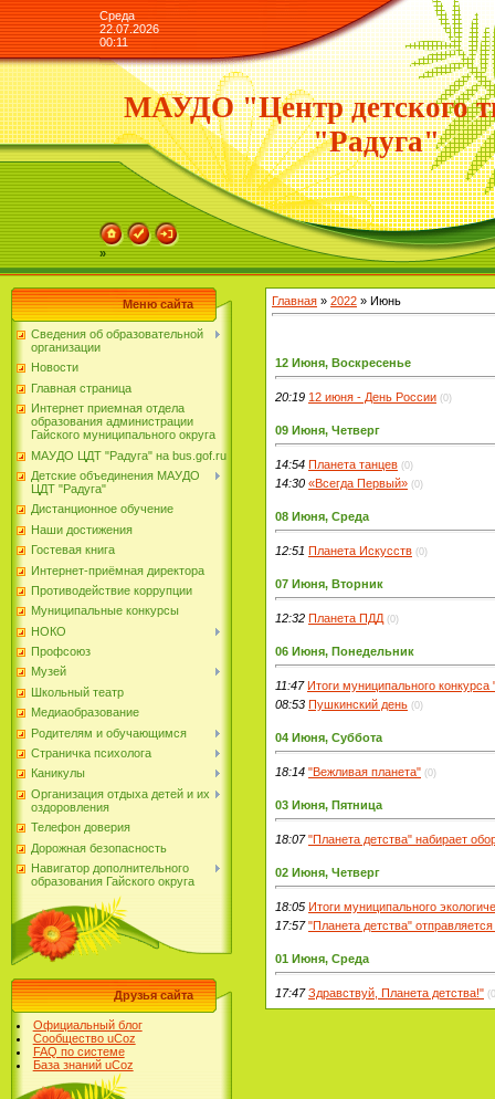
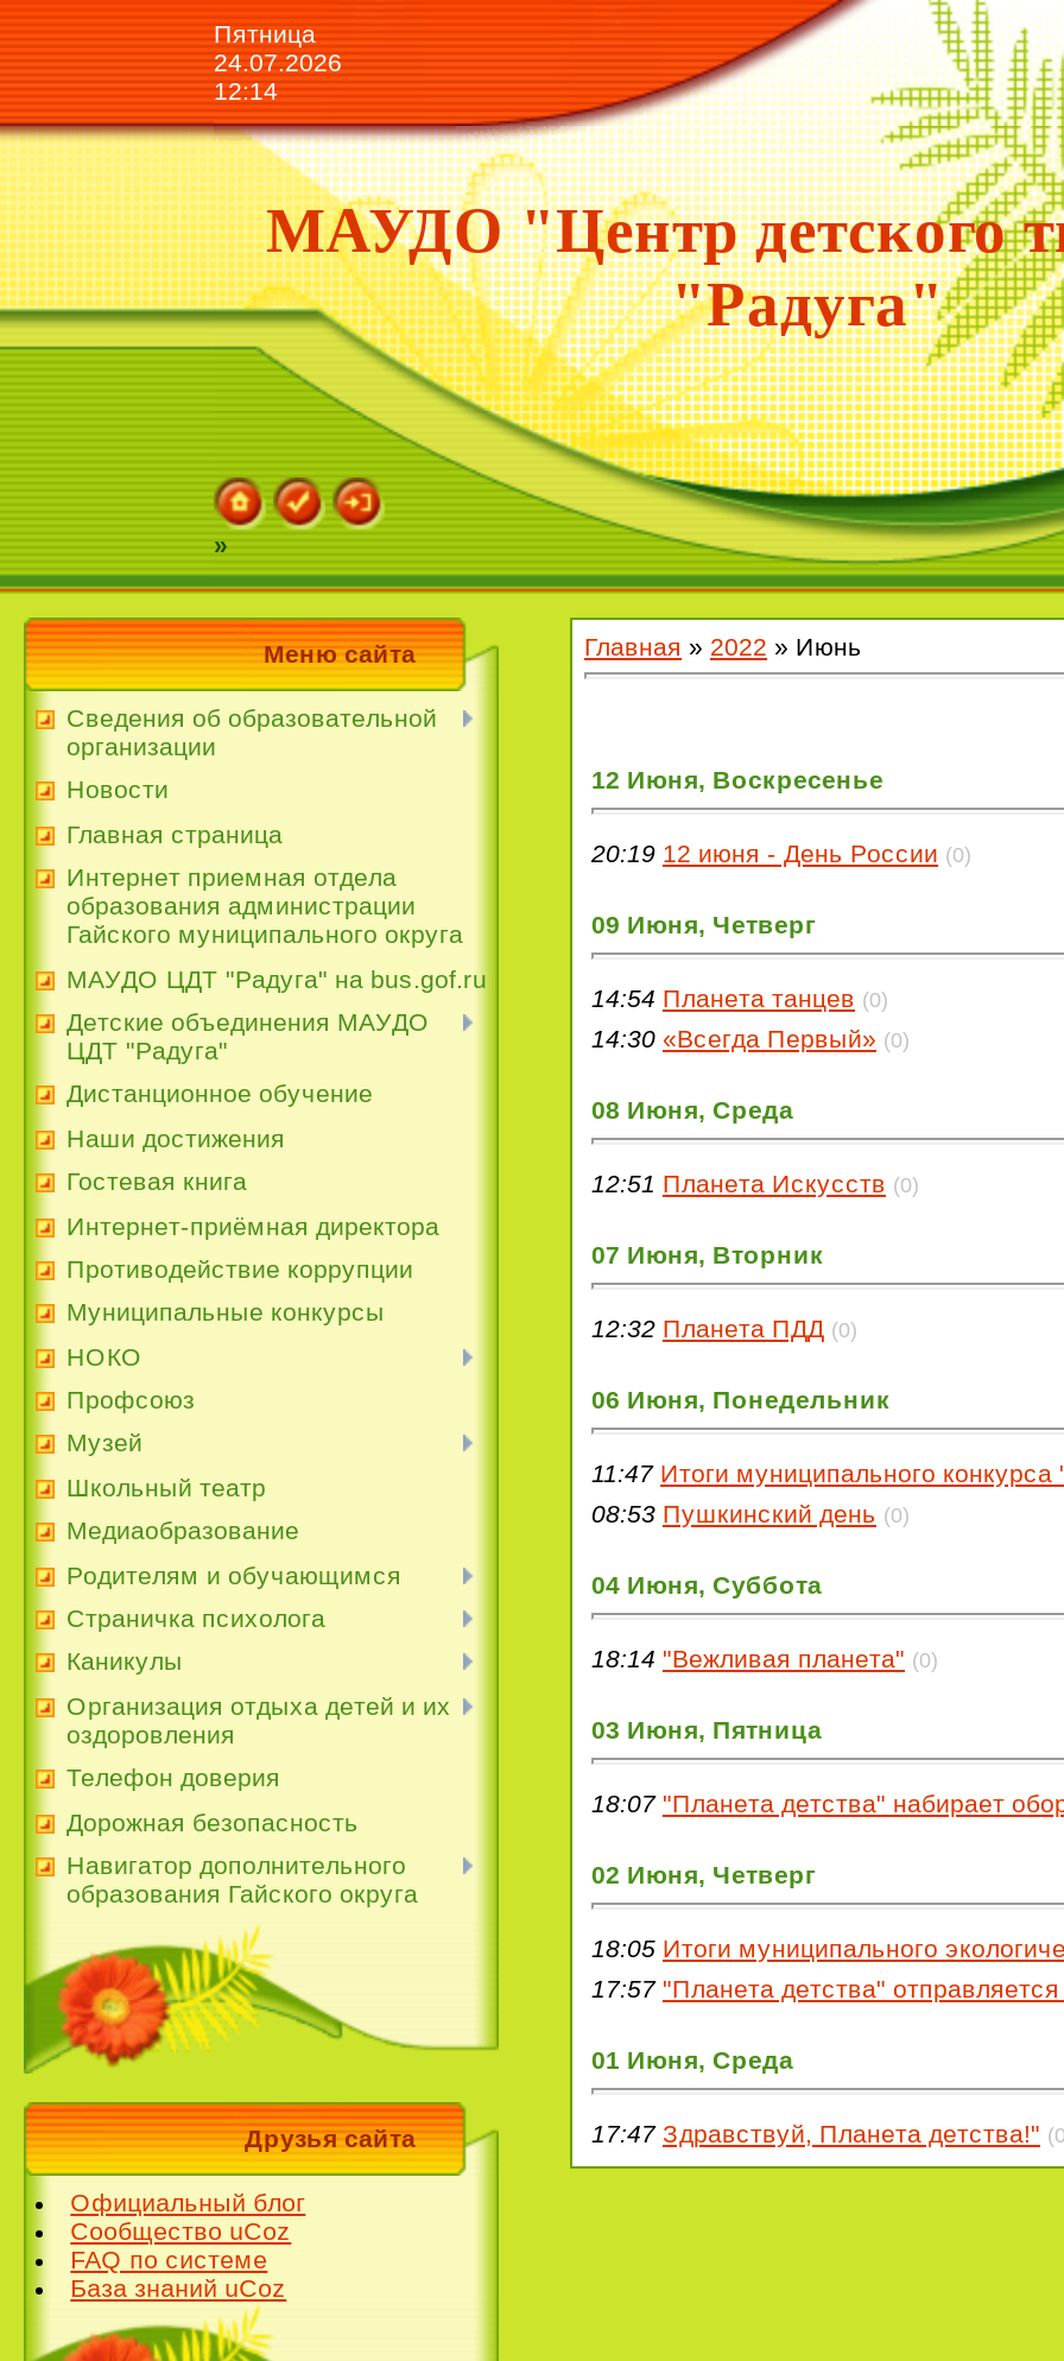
[99,9,159,49] Среда | 22.07.2026 | 00:11 -> [214,19,342,105] Пятница | 24.07.2026 | 12:14

